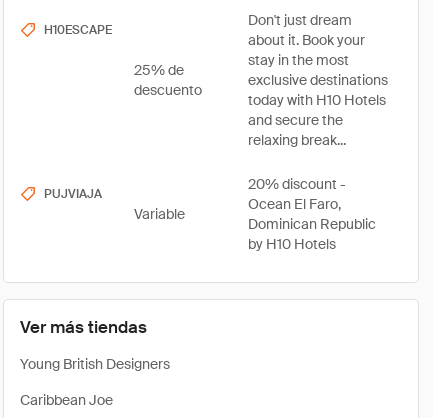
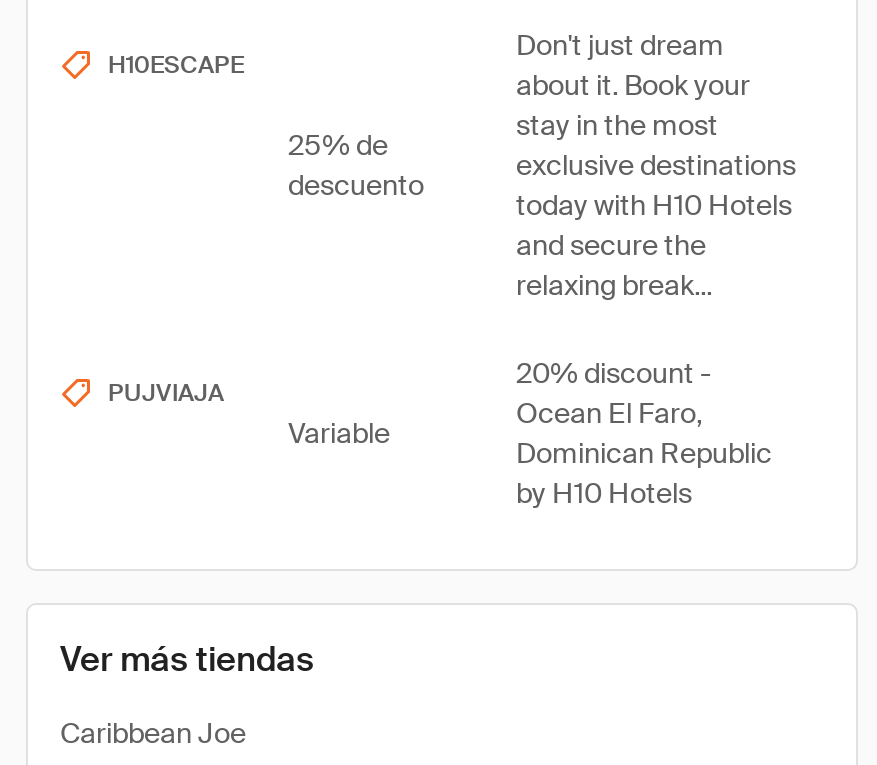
[20,355,170,373] Young British Designers -> none

